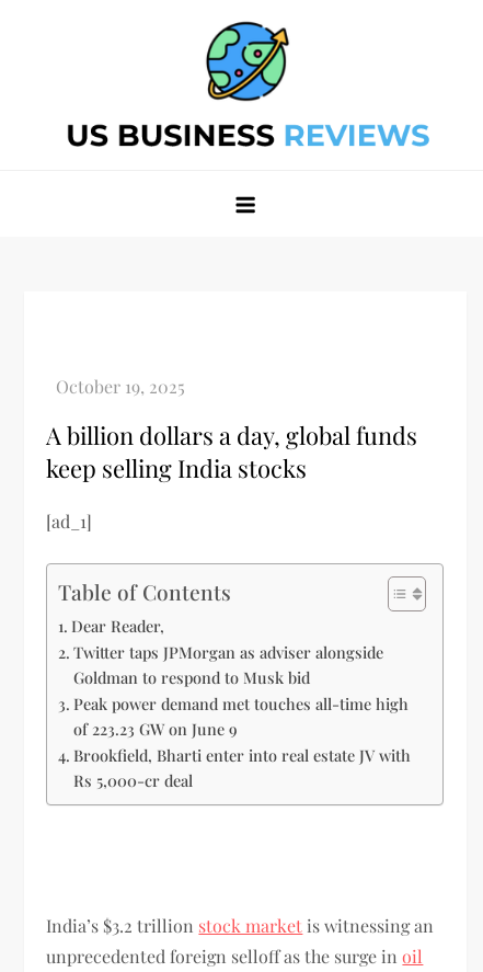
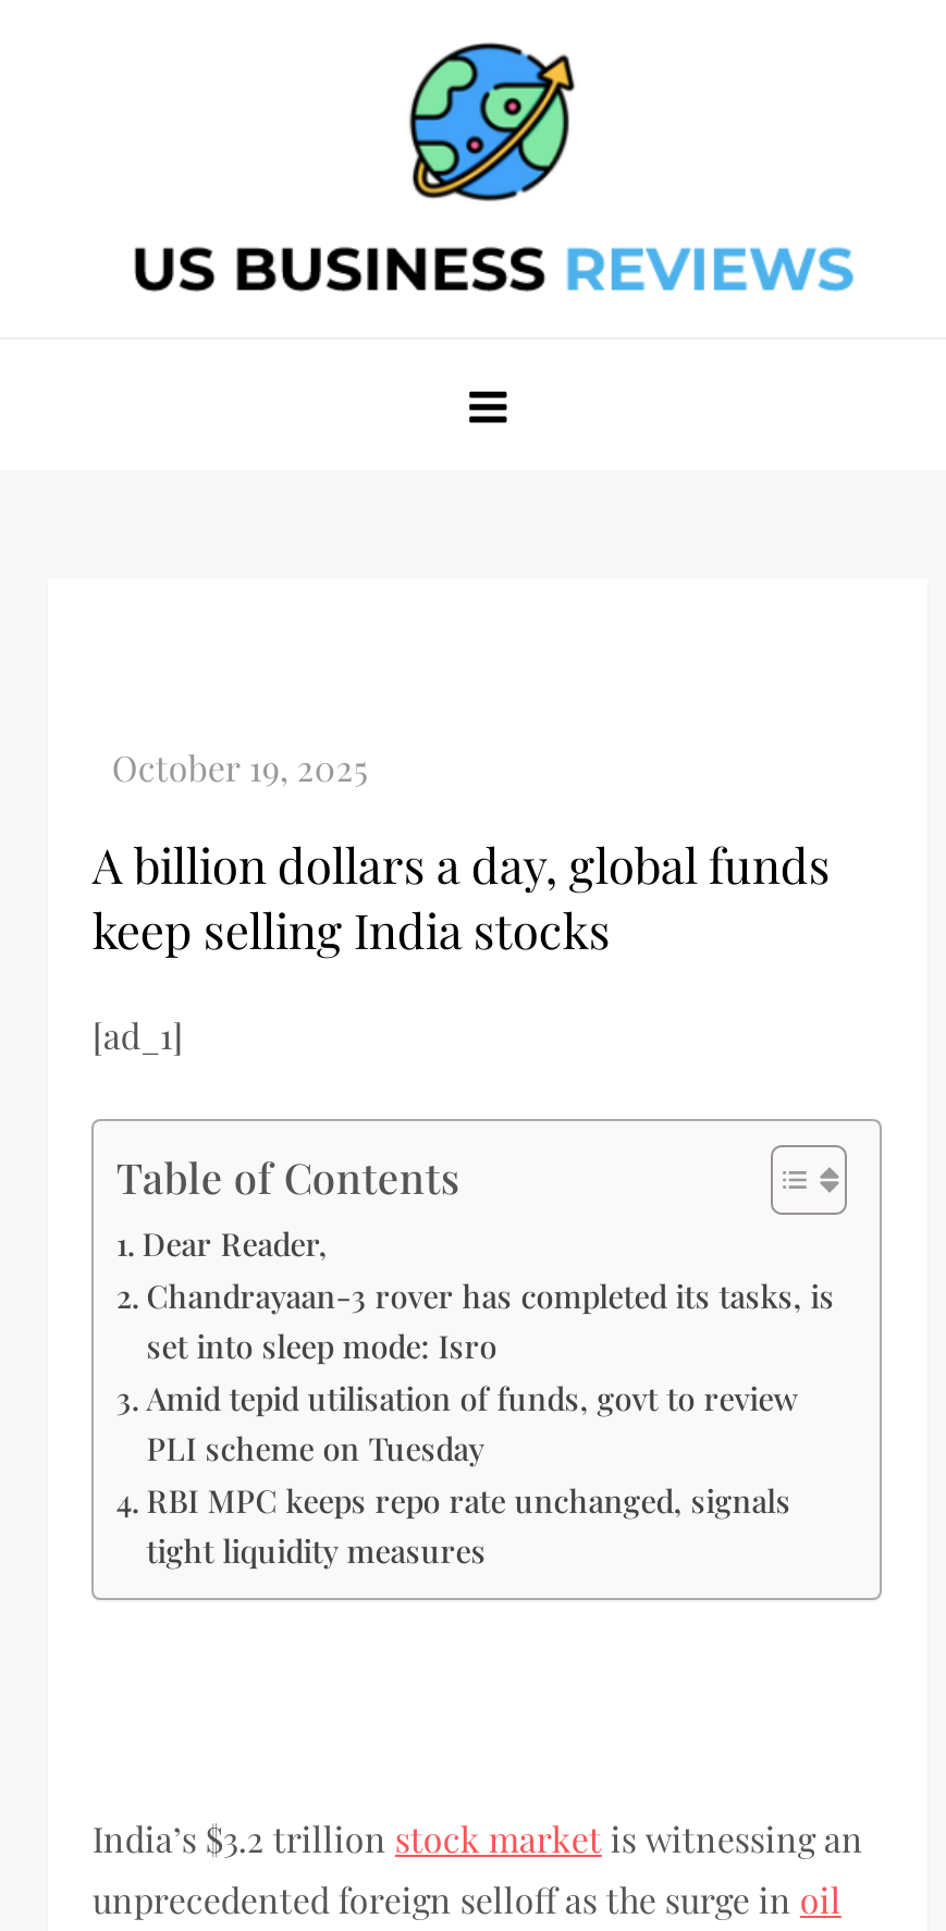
[74,641,411,791] Twitter taps JPMorgan as adviser alongside | Goldman to respond to Musk bid | Peak power demand met touches all-time high | of 223.23 GW on June 9 | Brookfield, Bharti enter into real estate JV with | Rs 5,000-cr deal -> [147,1274,835,1572] Chandrayaan-3 rover has completed its tasks, is | set into sleep mode: Isro | Amid tepid utilisation of funds, govt to review | PLI scheme on Tuesday | RBI MPC keeps repo rate unchanged, signals | tight liquidity measures

